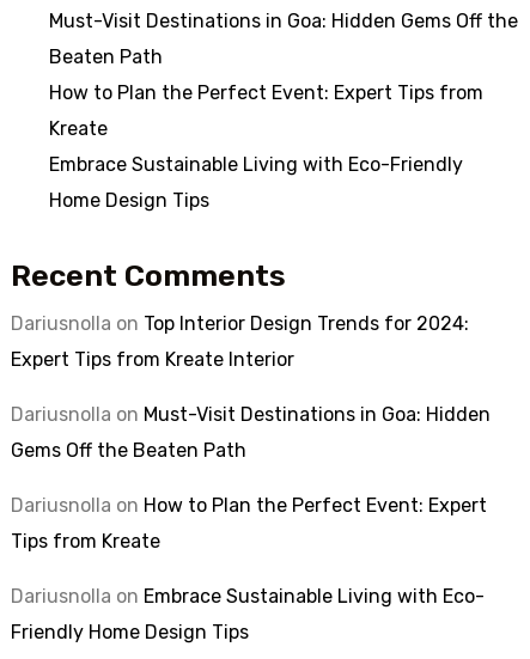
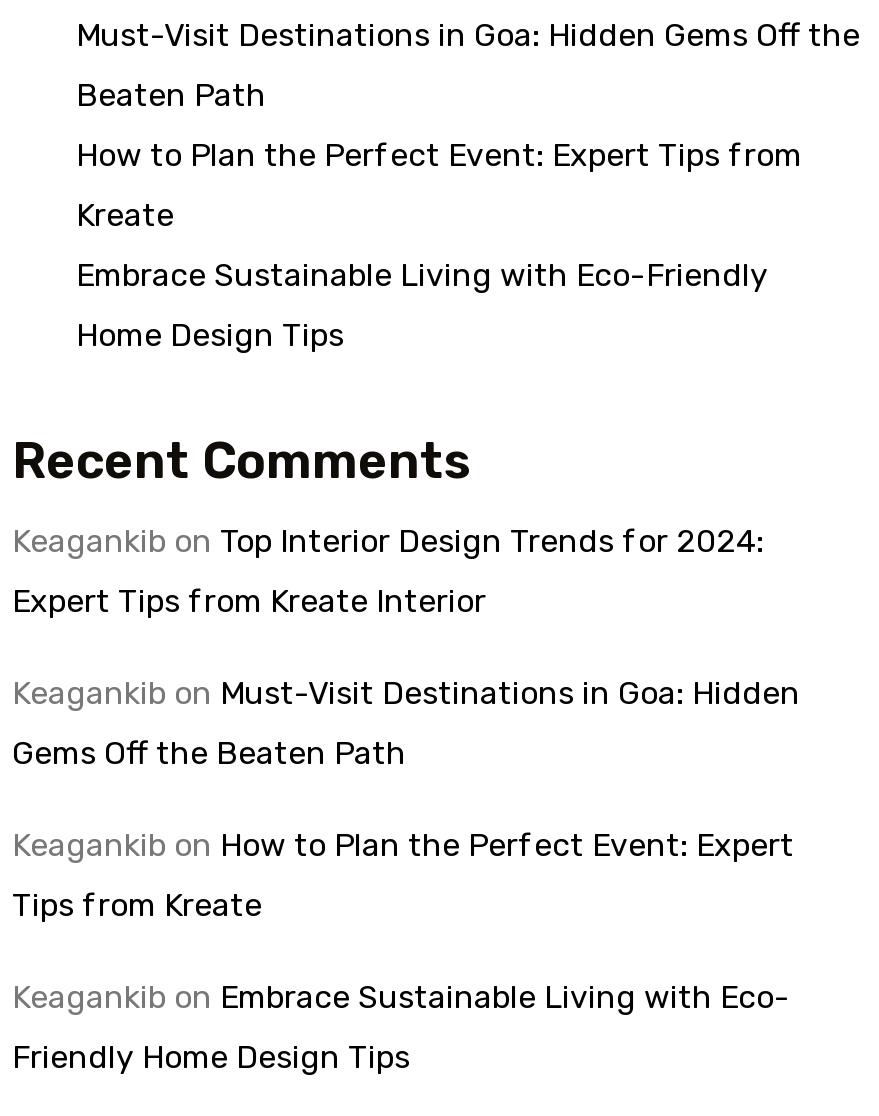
[11,312,469,335] Dariusnolla on Top Interior Design Trends for 2024: -> [12,522,764,560] Keagankib on Top Interior Design Trends for 2024:
[11,403,491,426] Dariusnolla on Must-Visit Destinations in Goa: Hidden -> [12,674,800,712] Keagankib on Must-Visit Destinations in Goa: Hidden
[11,494,487,517] Dariusnolla on How to Plan the Perfect Event: Expert -> [12,826,794,864] Keagankib on How to Plan the Perfect Event: Expert
[11,585,485,608] Dariusnolla on Embrace Sustainable Living with Eco- -> [12,978,790,1016] Keagankib on Embrace Sustainable Living with Eco-

